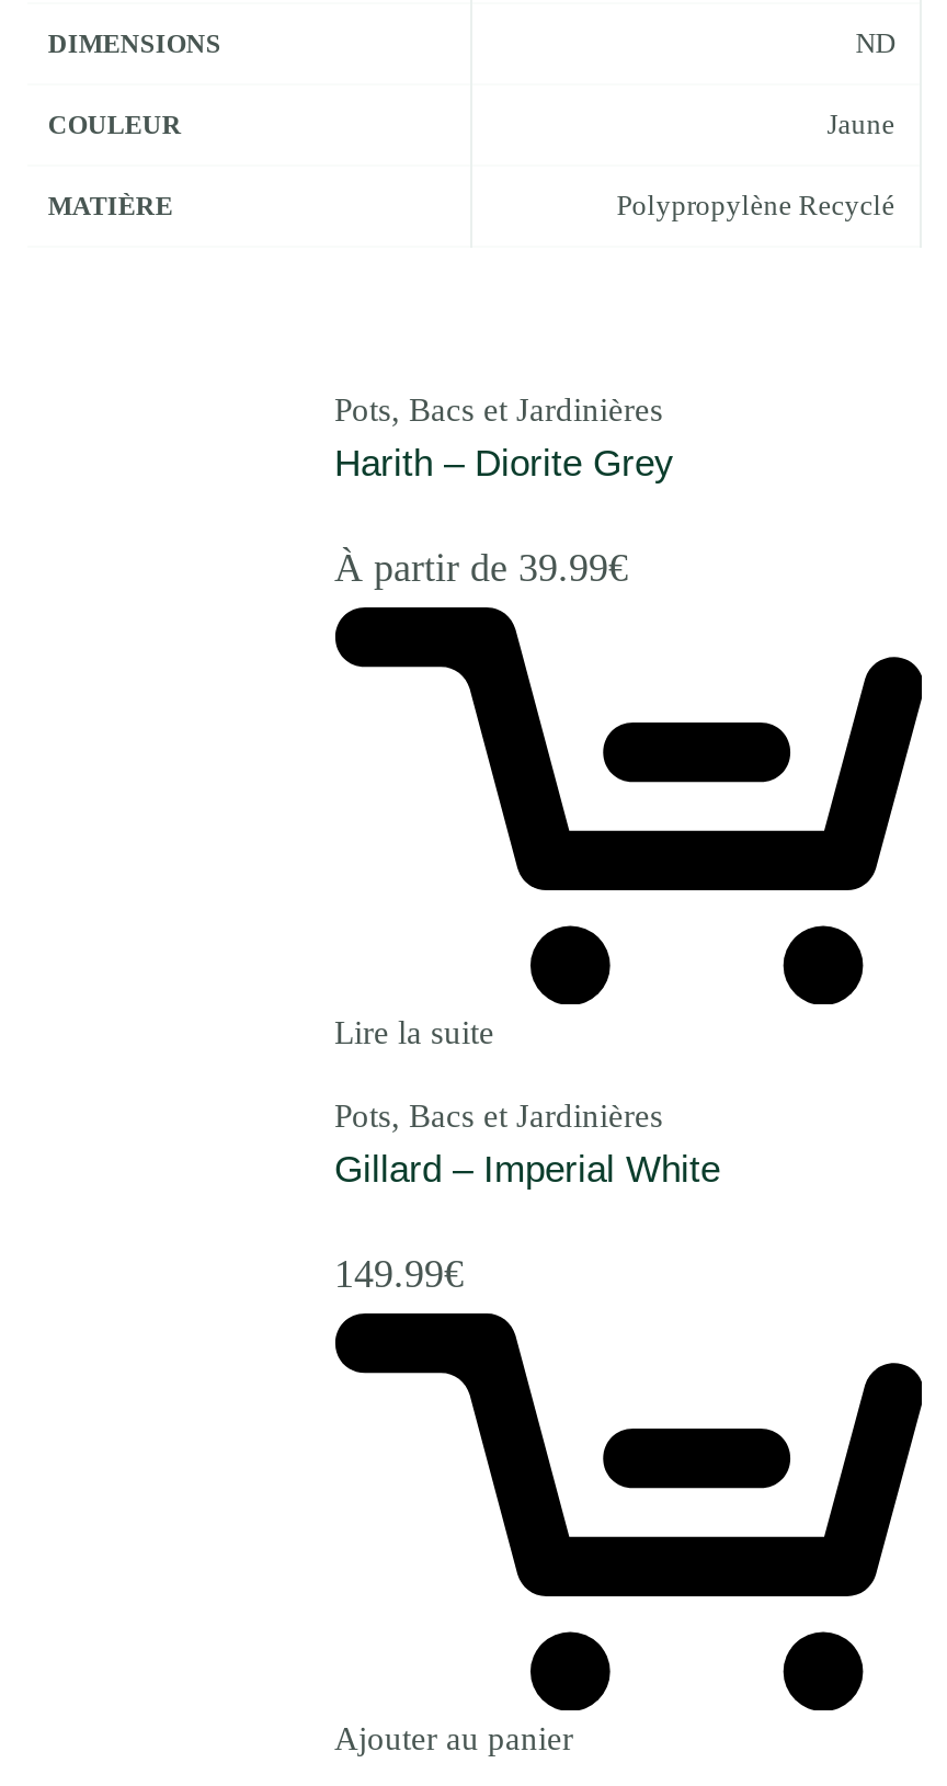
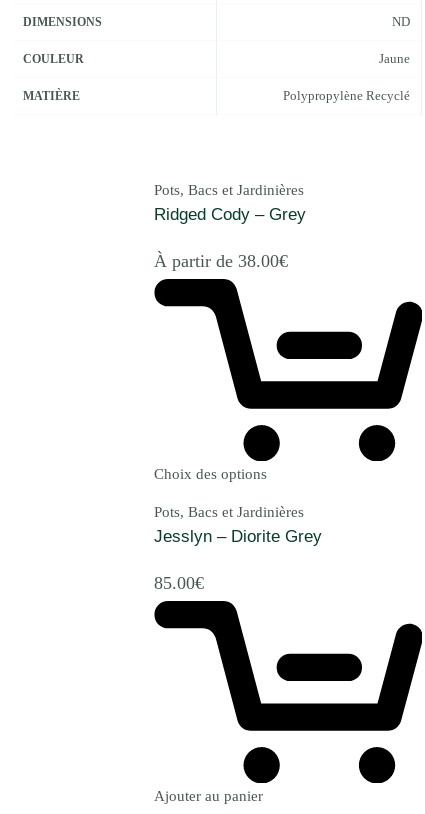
[334,443,674,485] Harith – Diorite Grey -> [154,205,306,224] Ridged Cody – Grey
[334,545,628,589] À partir de 39.99€ -> [154,251,288,271] À partir de 38.00€
[334,1015,494,1051] Lire la suite -> [154,466,267,482] Choix des options
[334,1149,720,1191] Gillard – Imperial White -> [154,527,322,546] Jesslyn – Diorite Grey
[334,1251,464,1295] 149.99€ -> [154,573,204,593] 85.00€

